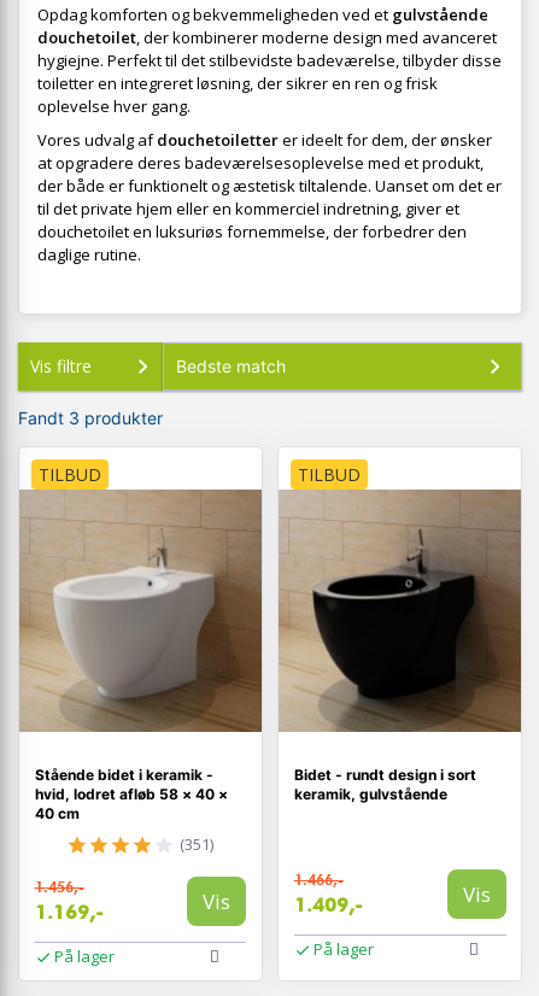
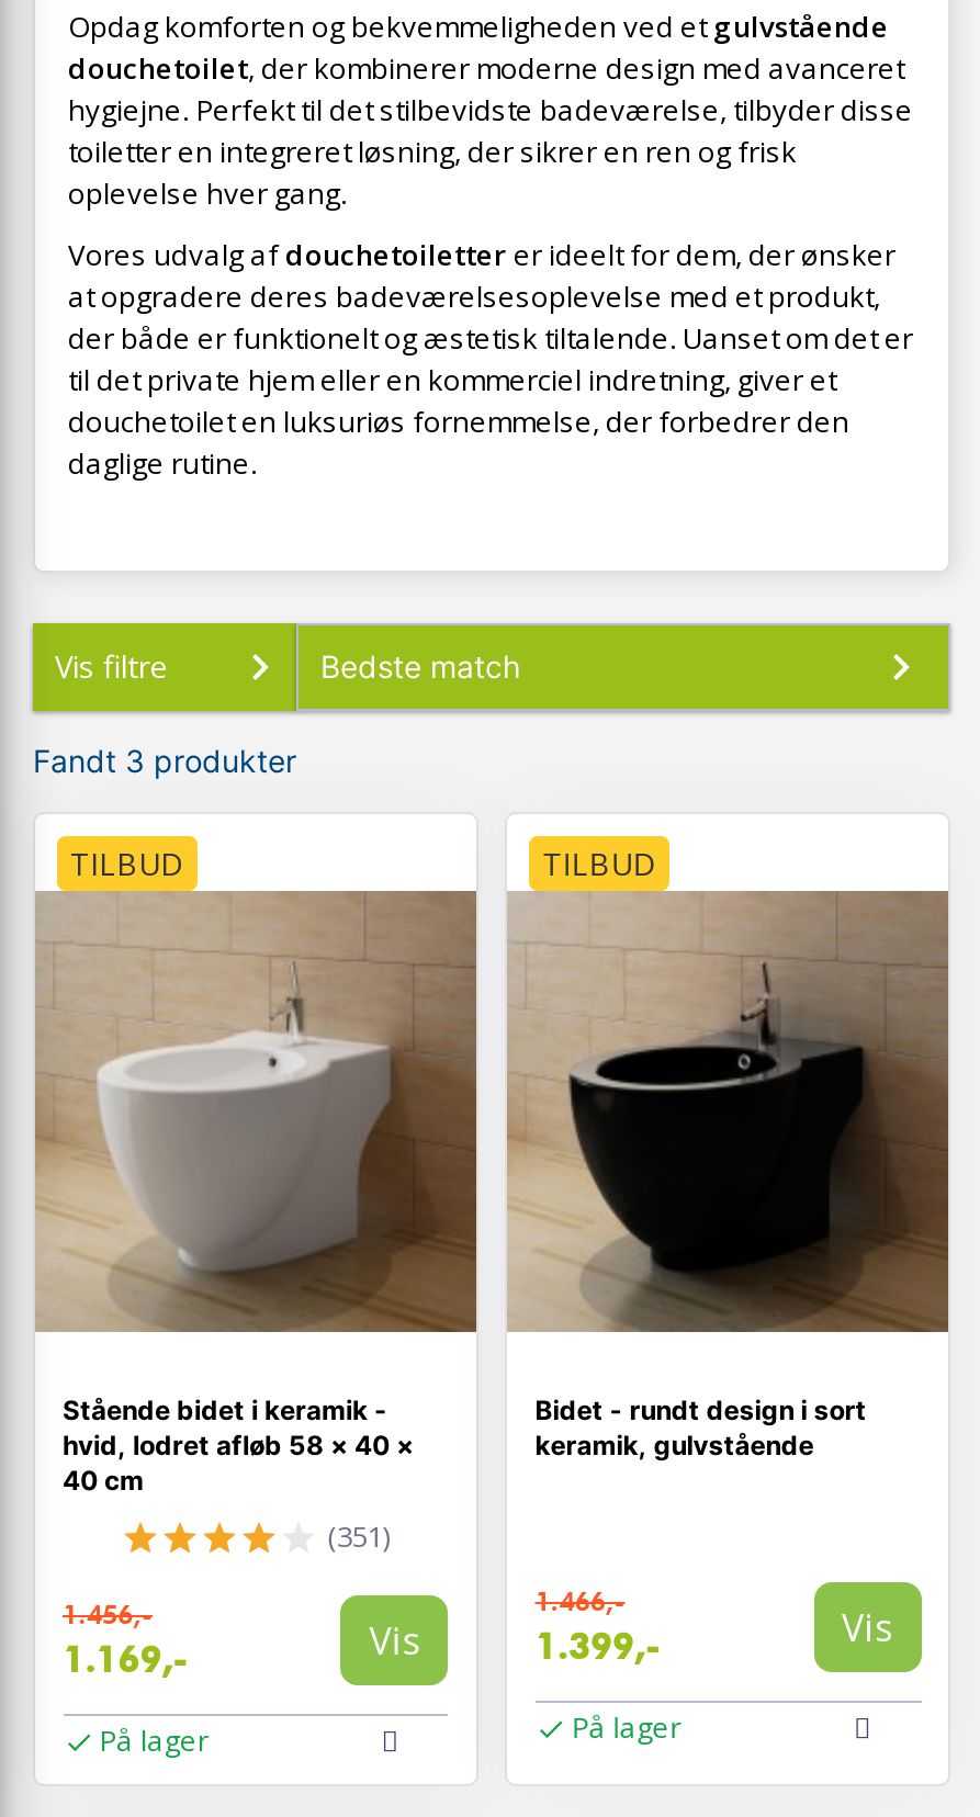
[294,893,363,916] 1.409,- -> [535,1625,660,1667] 1.399,-

